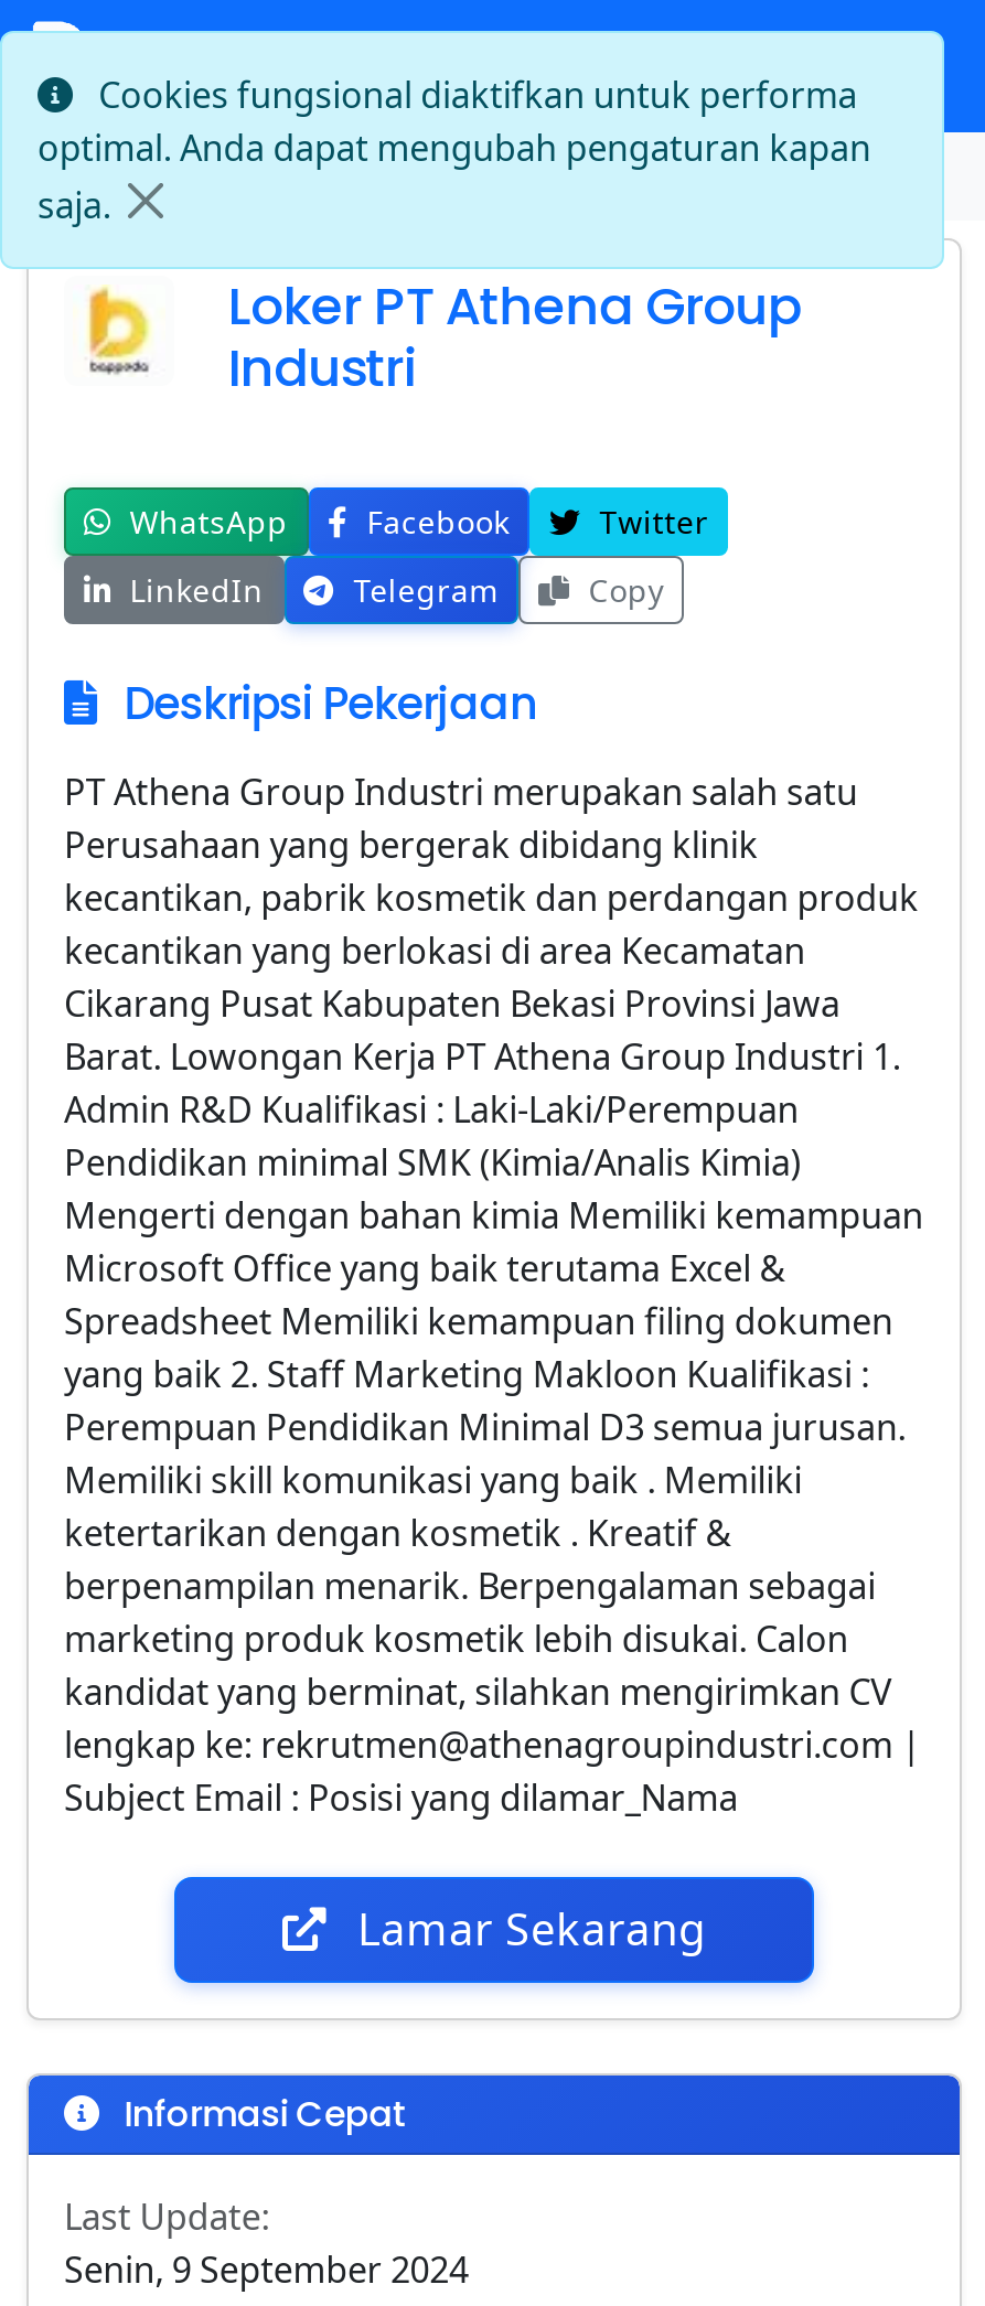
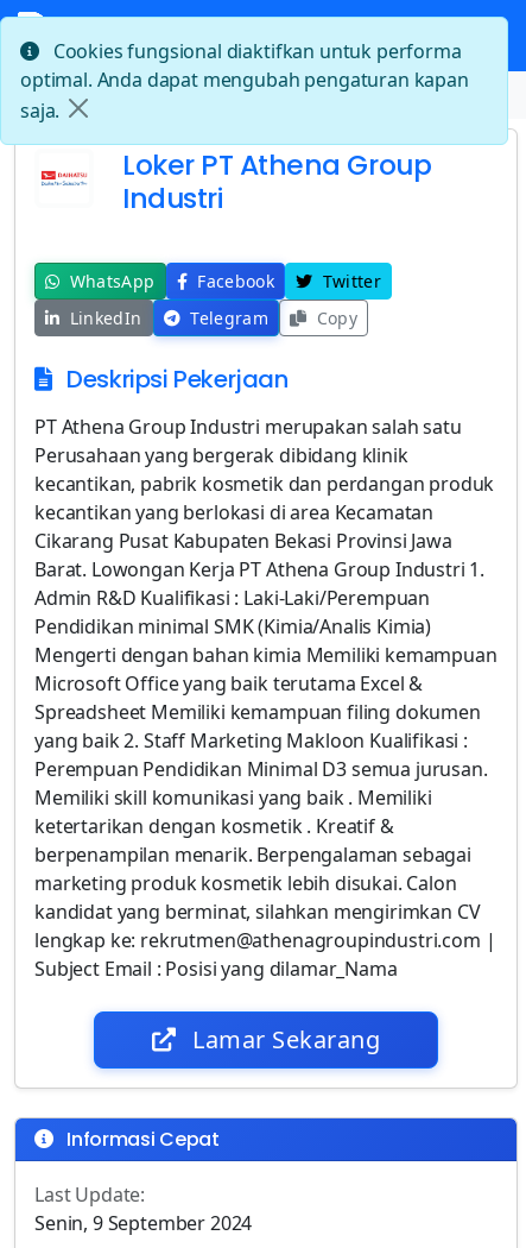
[77,285,159,375] [image] -> [40,155,88,201] [image]

